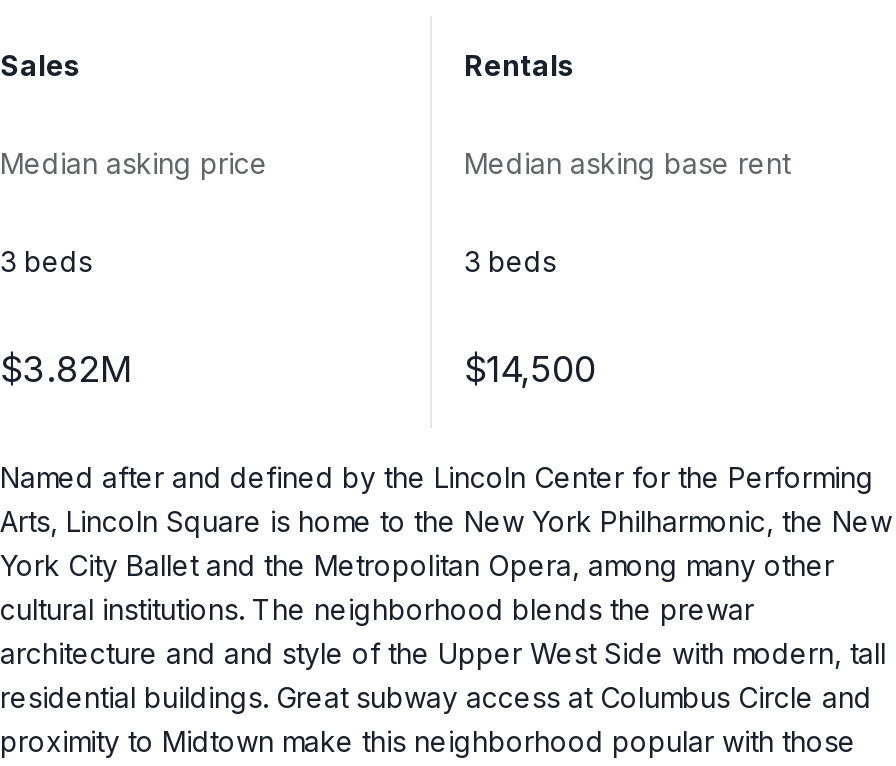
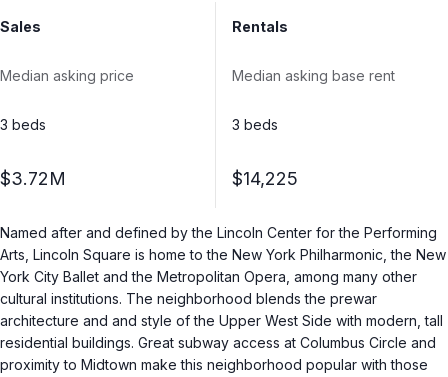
[0,348,134,390] $3.82M -> [0,168,66,189] $3.72M
[464,348,596,390] $14,500 -> [232,168,298,189] $14,225

